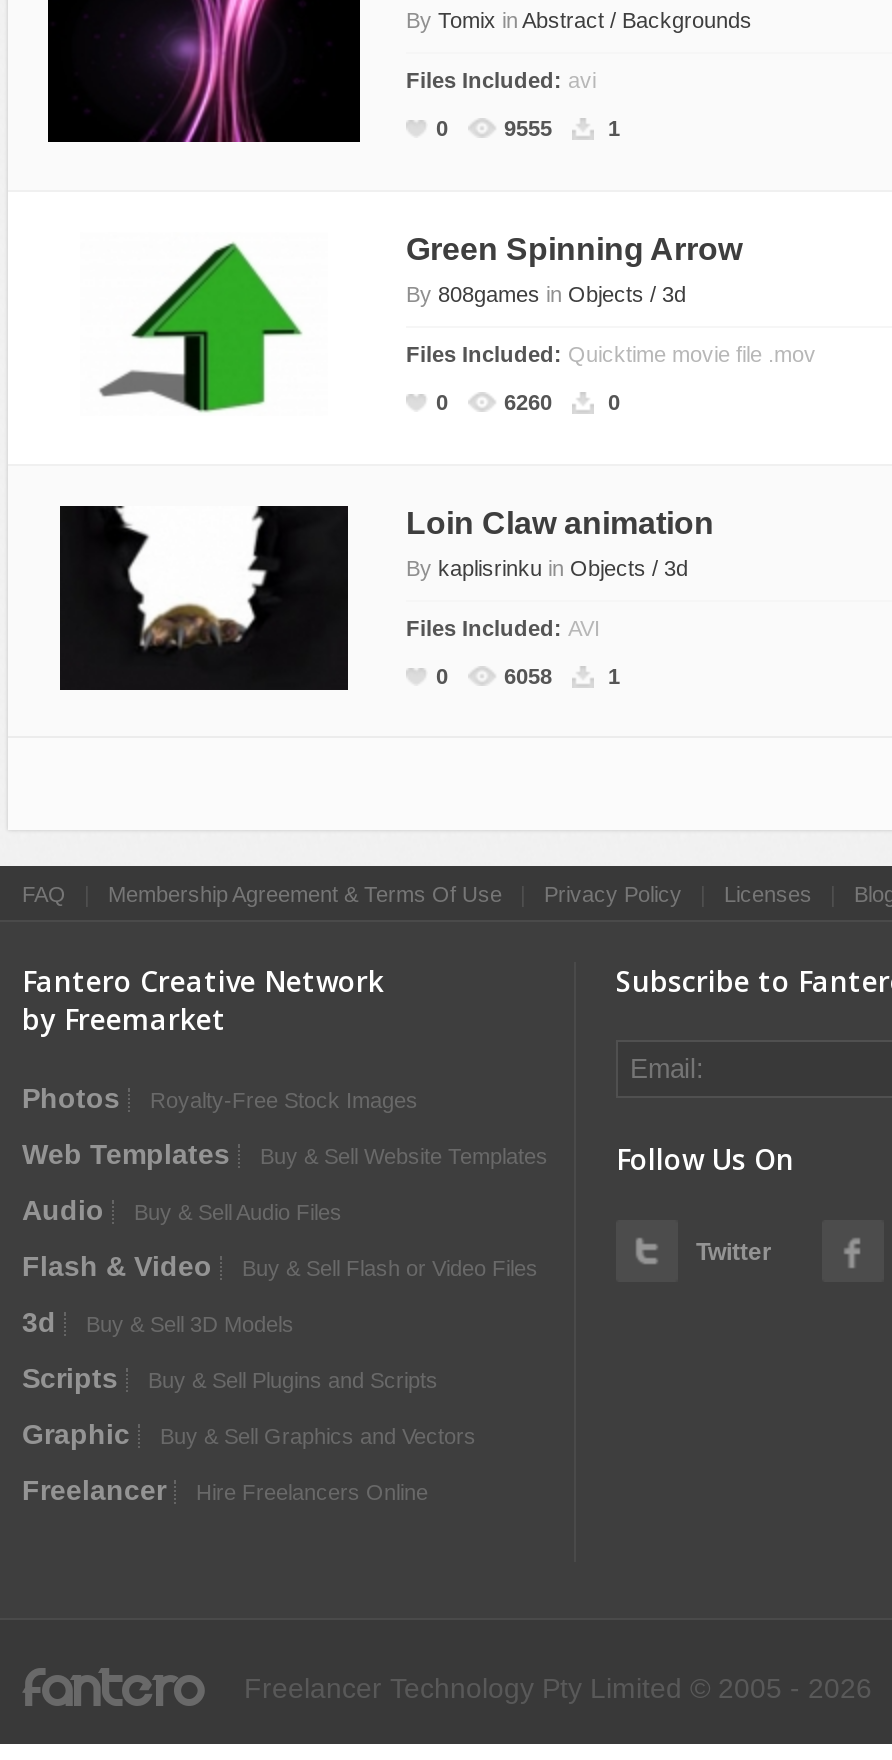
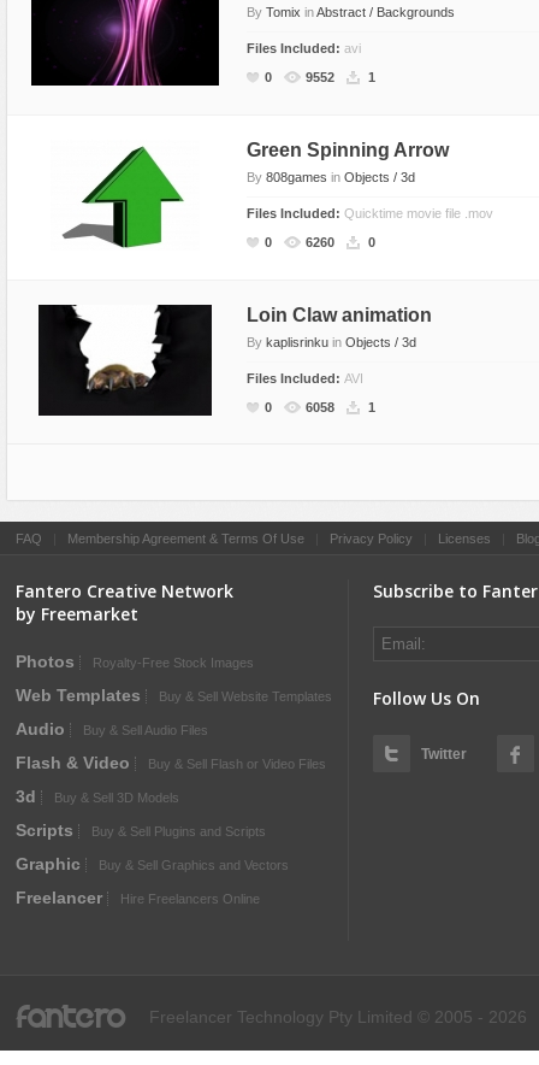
[504,116,552,140] 9555 -> [306,70,334,84] 9552

